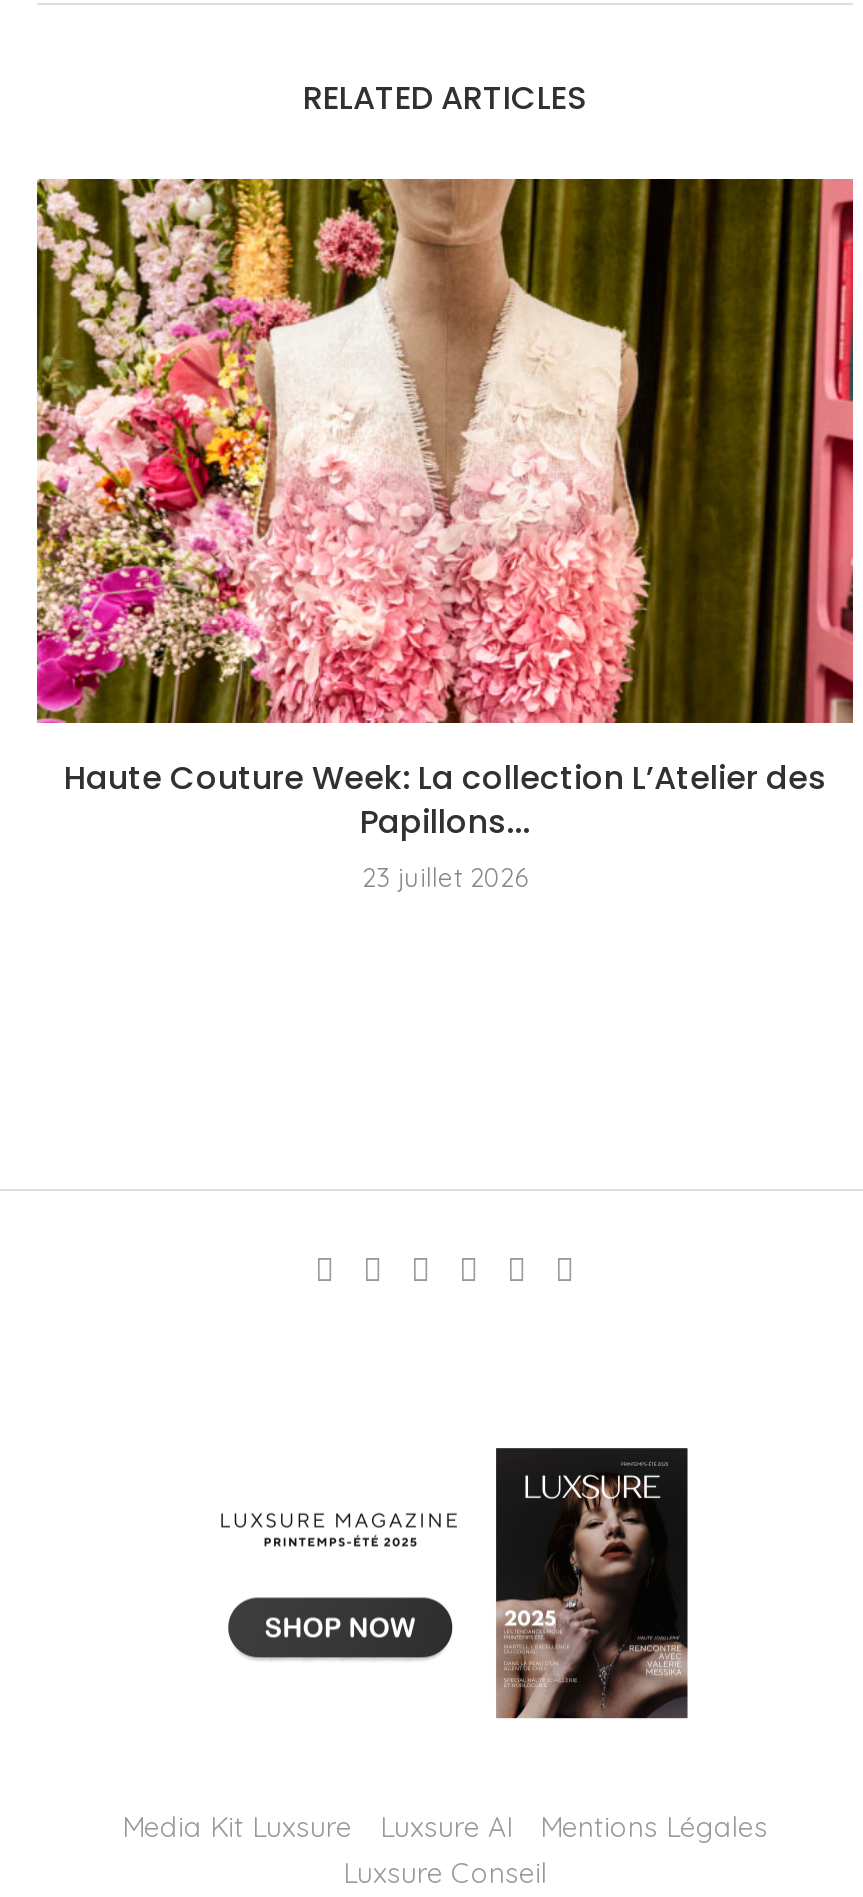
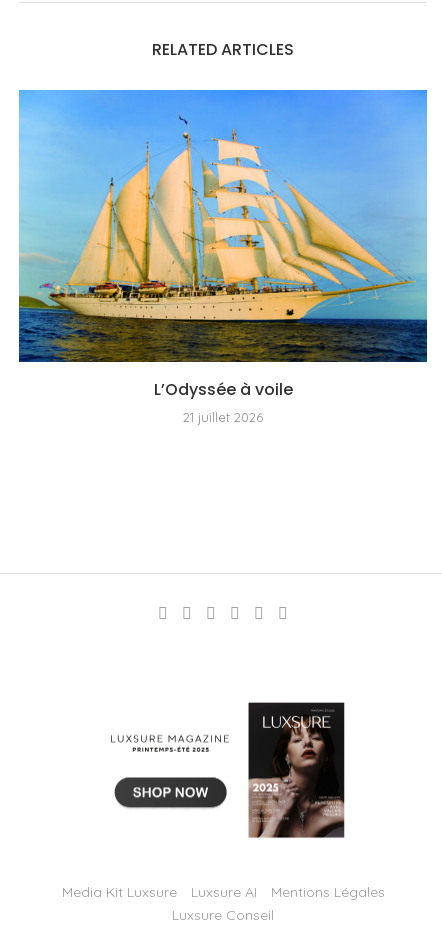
[35,177,855,893] [image] | Haute Couture Week: La collection L’Atelier des | Papillons... | 23 juillet 2026 -> [18,89,428,425] [image] | L’Odyssée à voile | 21 juillet 2026

